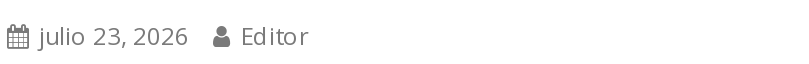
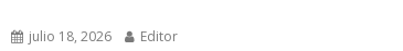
[33,20,309,54] julio 23, 2026 Editor -> [26,27,178,45] julio 18, 2026 Editor

